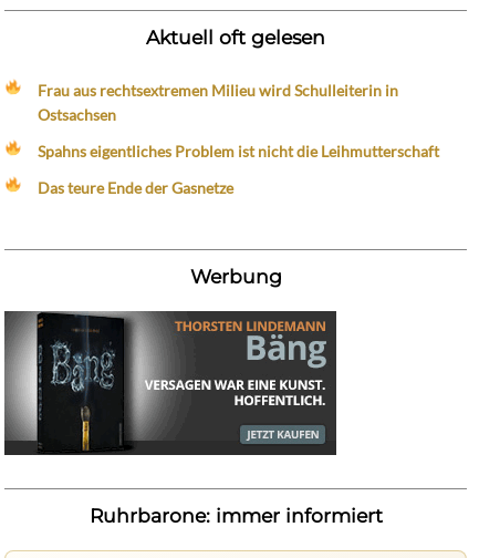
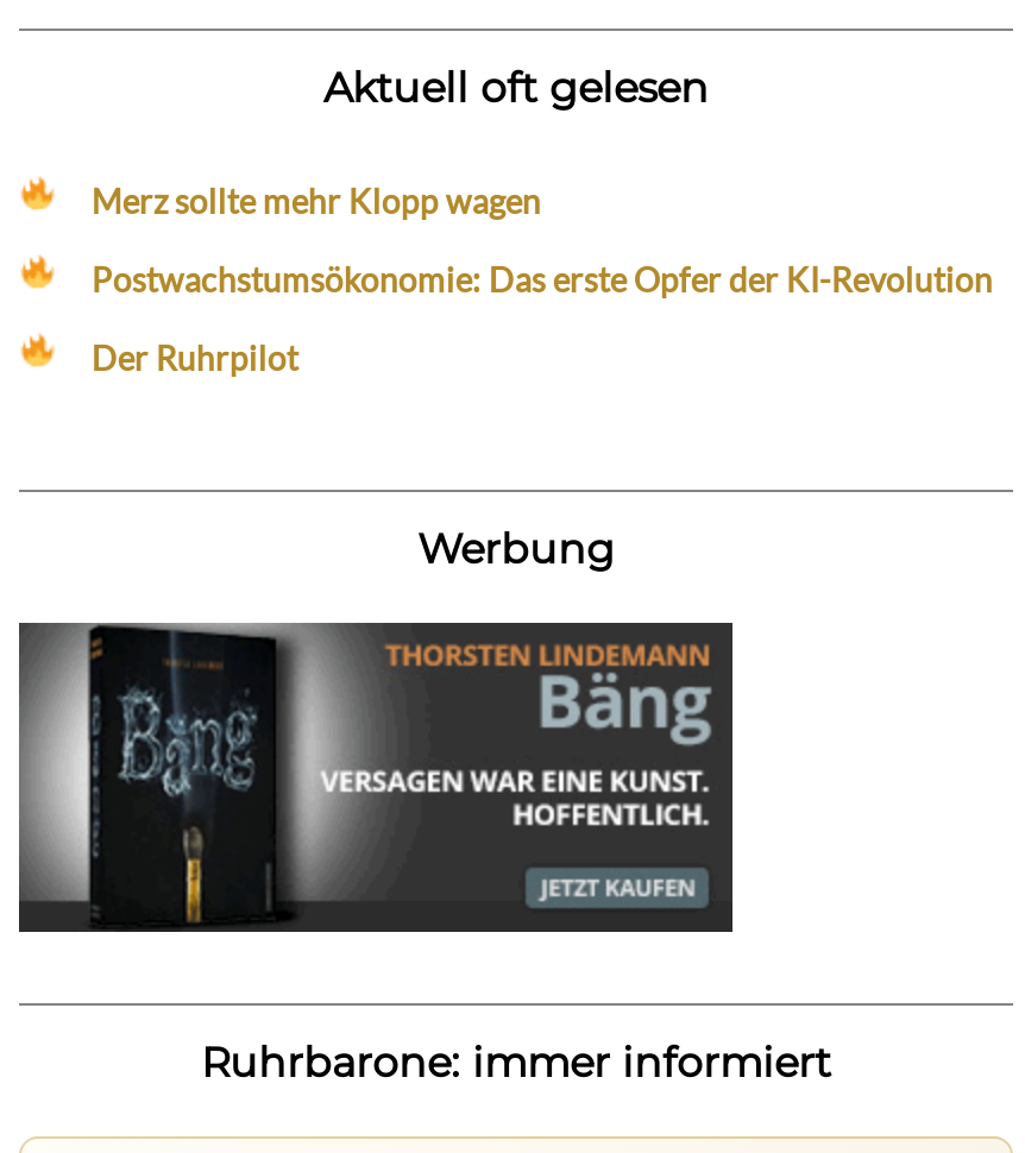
[38,81,399,124] Frau aus rechtsextremen Milieu wird Schulleiterin in | Ostsachsen -> [91,180,541,221] Merz sollte mehr Klopp wagen
[38,142,440,160] Spahns eigentliches Problem ist nicht die Leihmutterschaft -> [91,259,993,299] Postwachstumsökonomie: Das erste Opfer der KI-Revolution
[38,178,234,197] Das teure Ende der Gasnetze -> [91,338,298,378] Der Ruhrpilot

